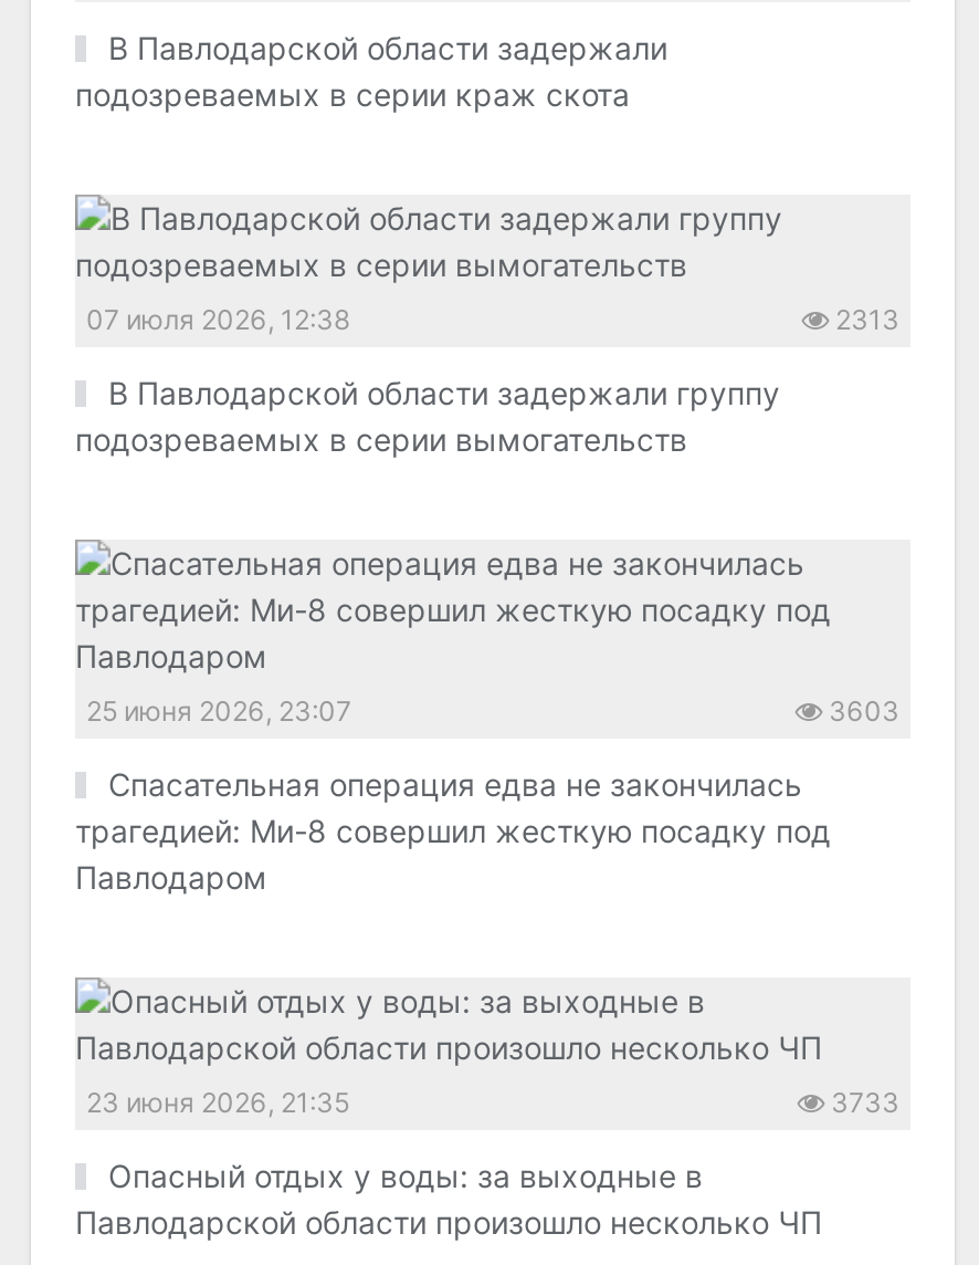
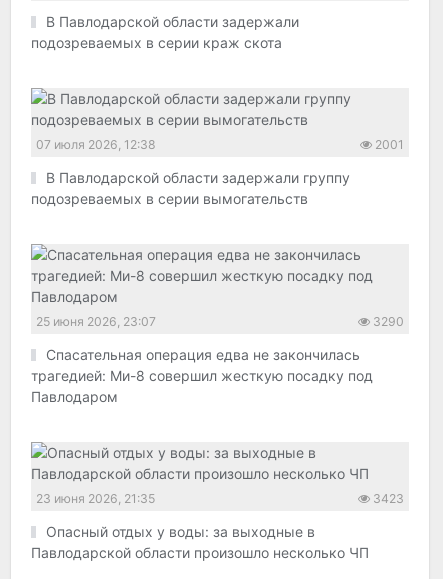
[829,303,899,337] 2313 -> [372,137,404,152] 2001
[822,695,899,728] 3603 -> [370,314,404,329] 3290
[824,1086,899,1119] 3733 -> [370,491,404,506] 3423

